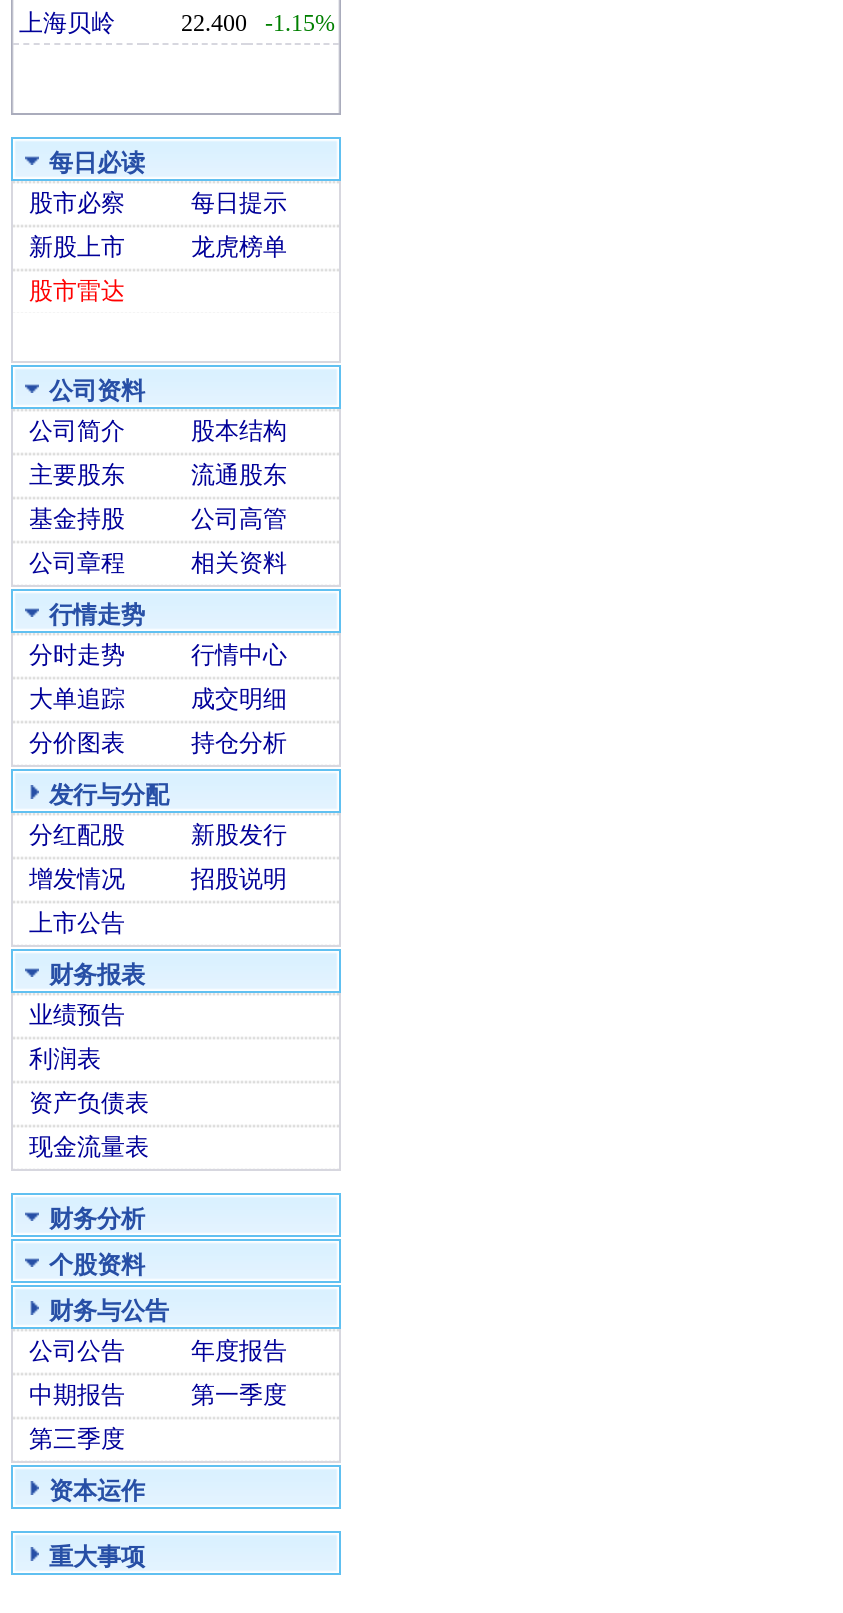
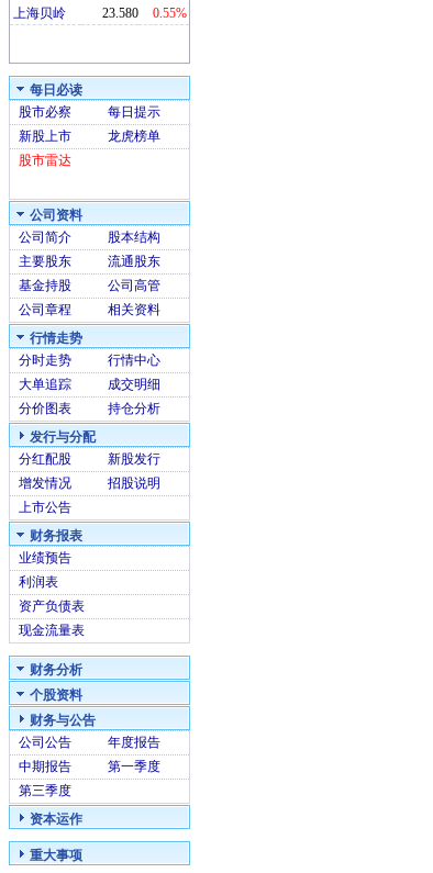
[181,9,247,37] 22.400 -> [102,5,138,21] 23.580
[265,9,335,37] -1.15% -> [153,5,187,21] 0.55%

